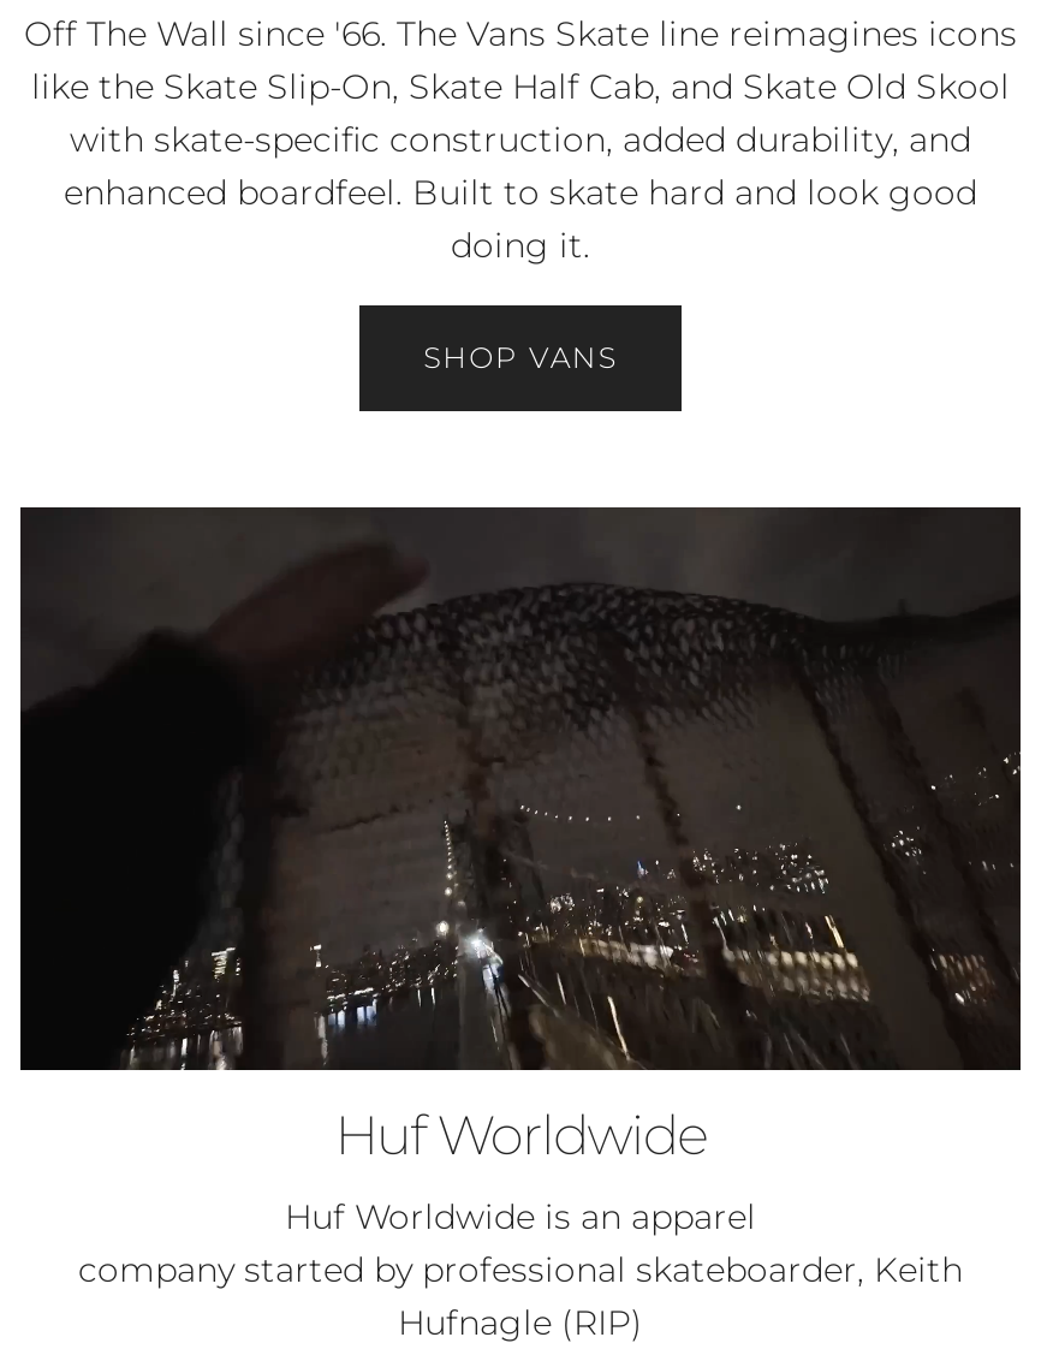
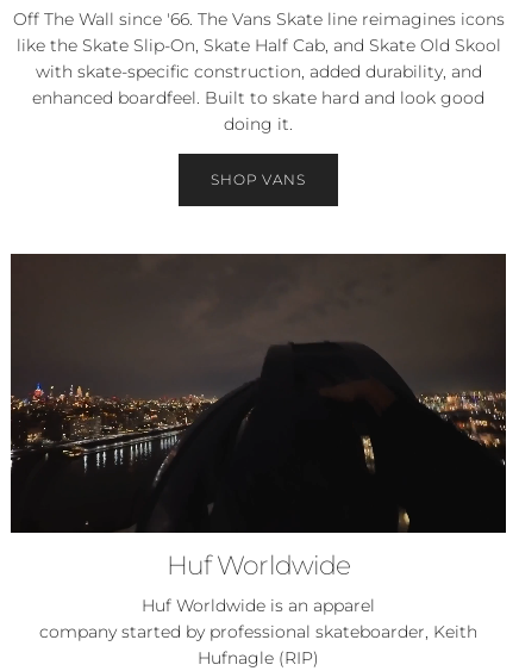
[20,548,1018,1072] [image] -> [11,275,507,533] [image]

